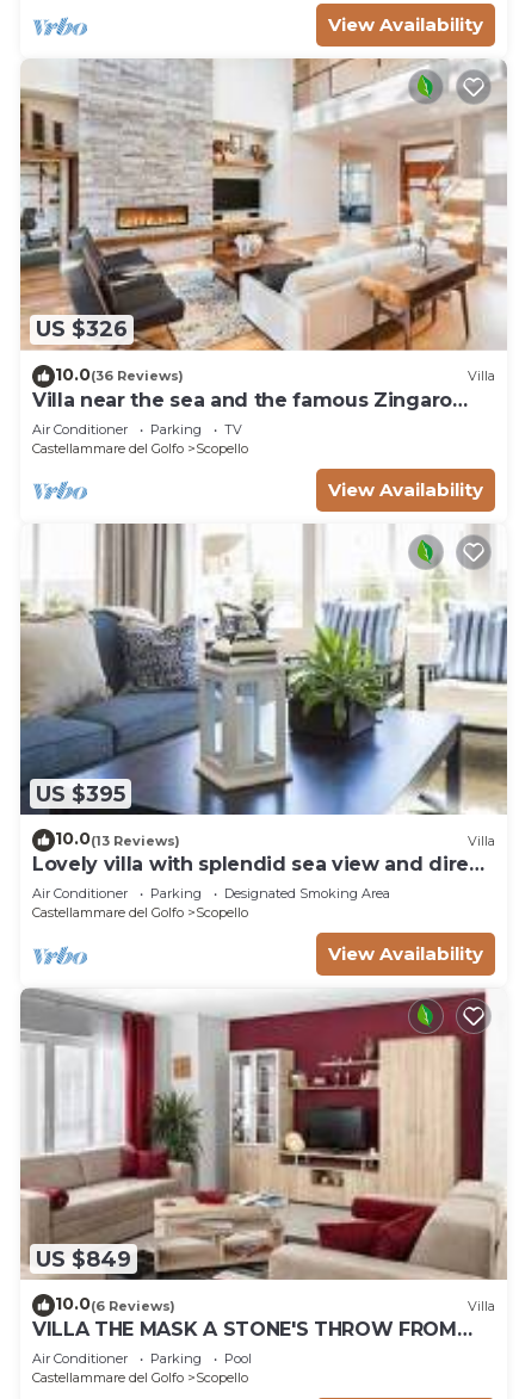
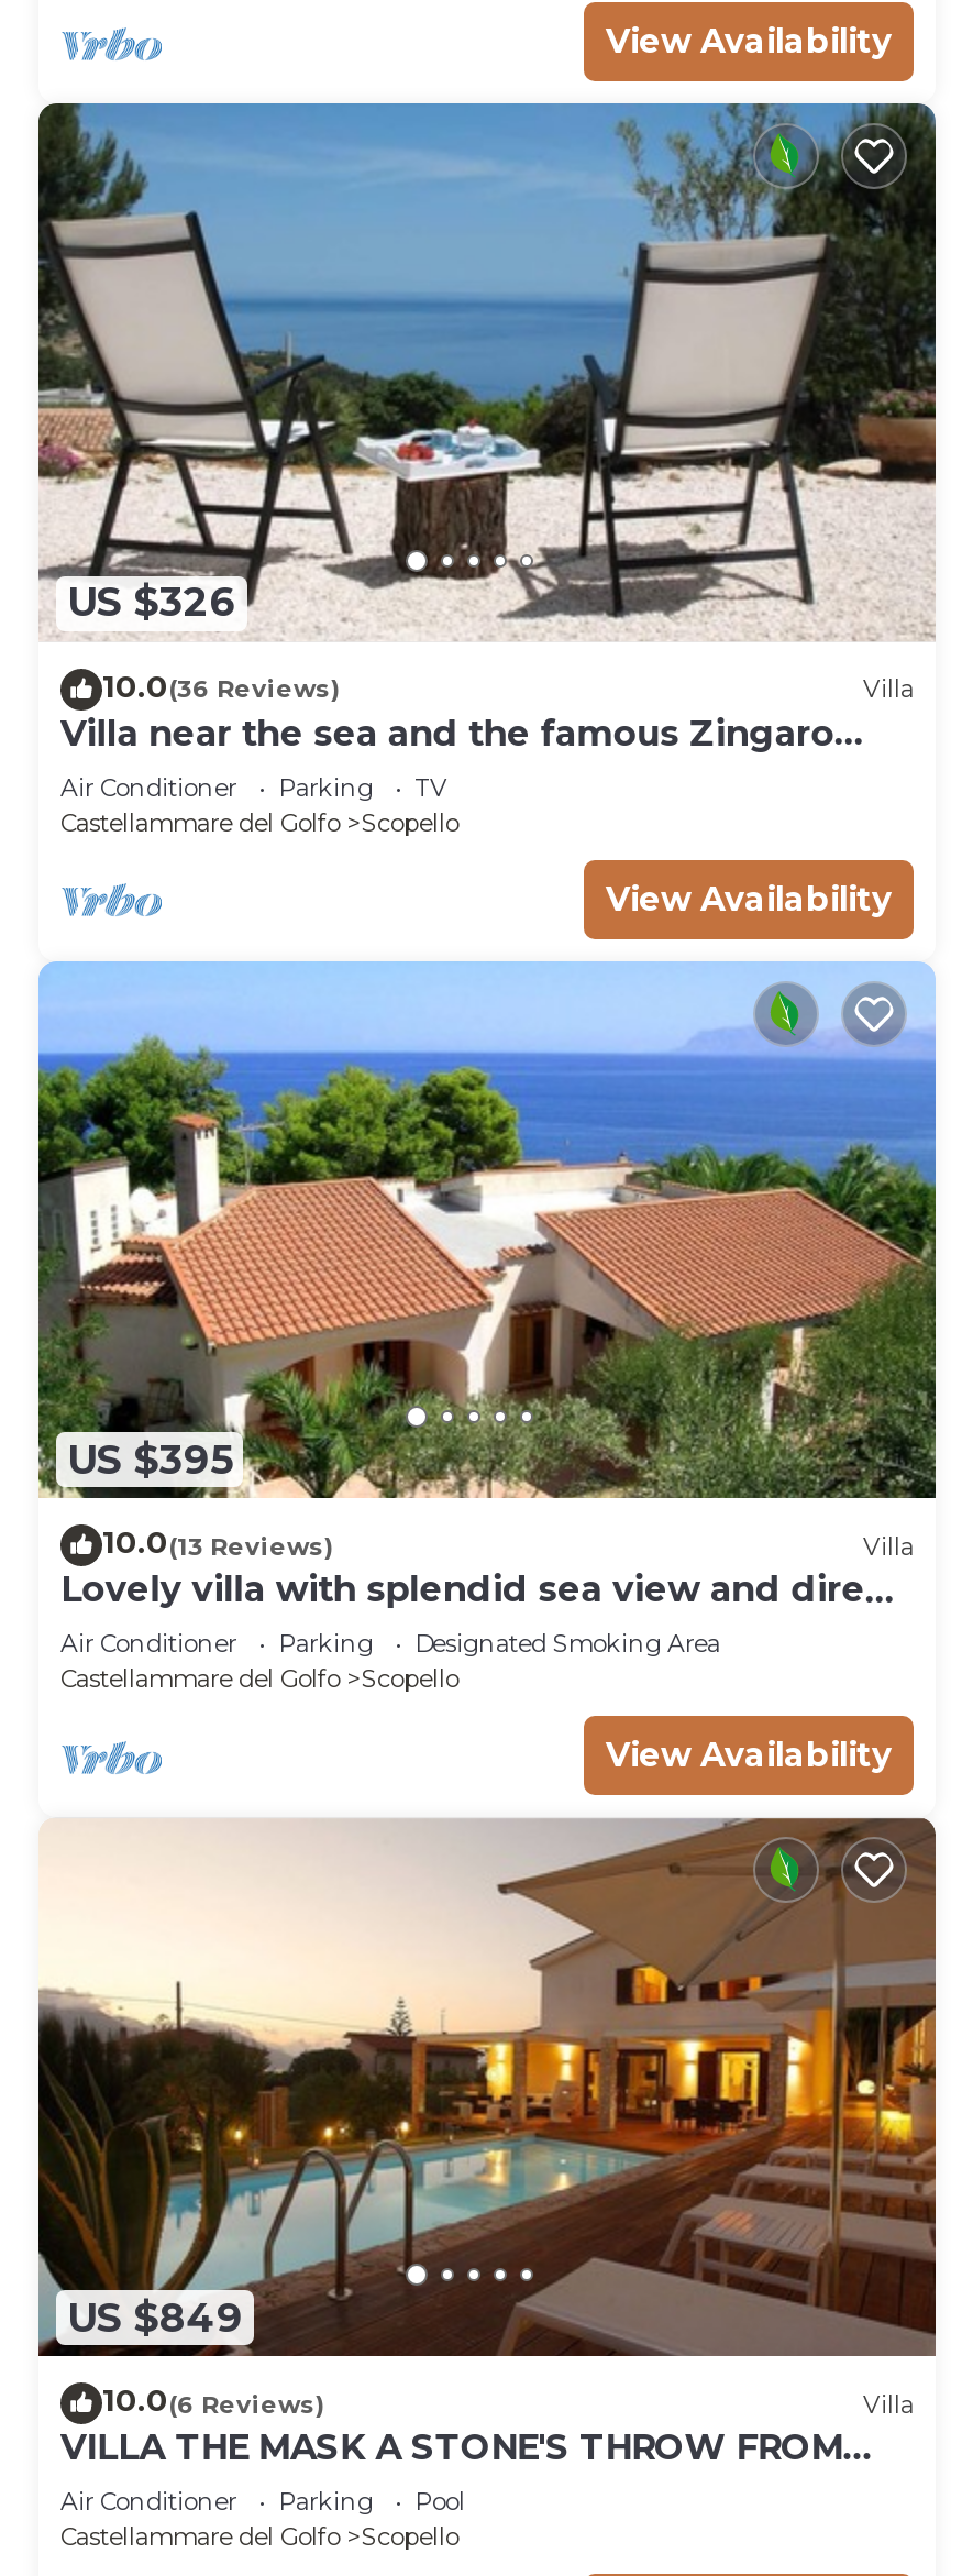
[19,57,507,352] [image] -> [36,101,938,642] [image]
[19,522,508,816] [image] -> [36,961,938,1500] [image]
[19,988,507,1281] [image] -> [36,1817,938,2358] [image]

